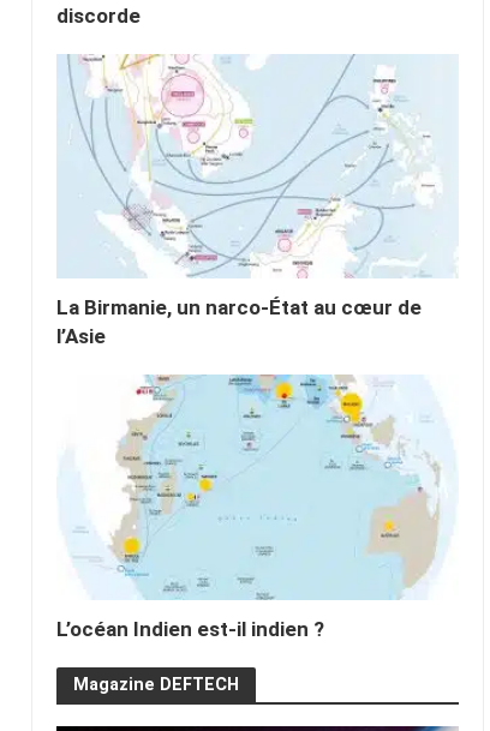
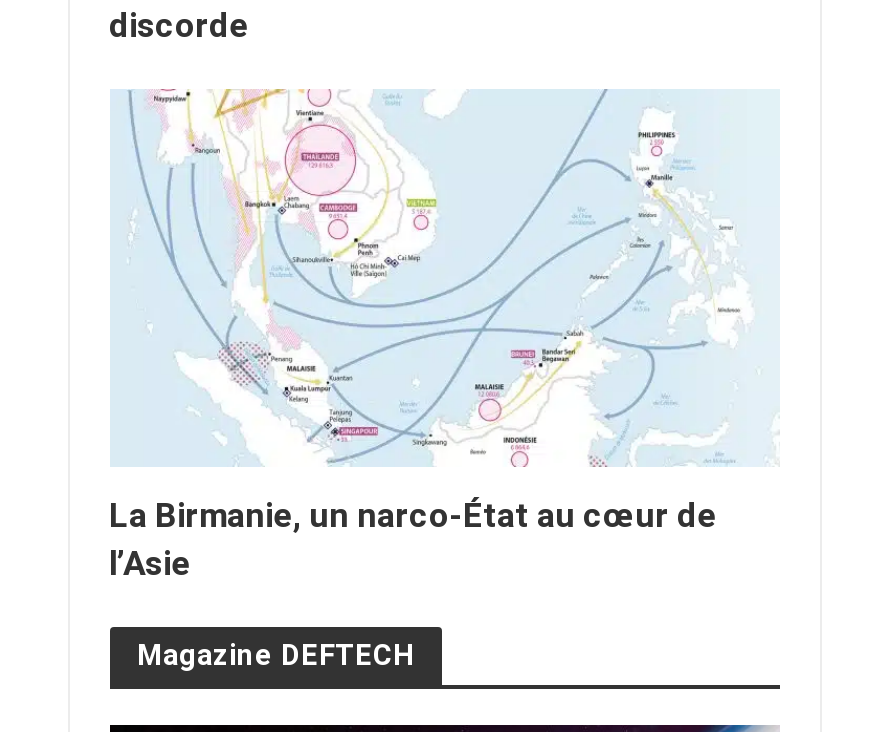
[56,375,456,641] [image] | L’océan Indien est-il indien ? -> none

